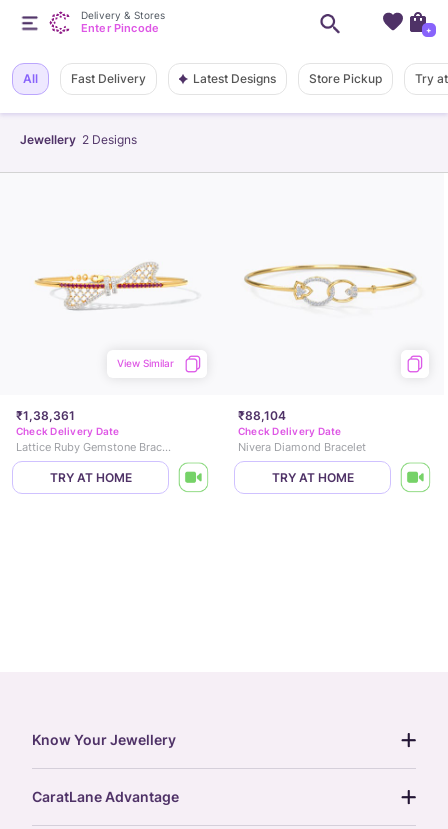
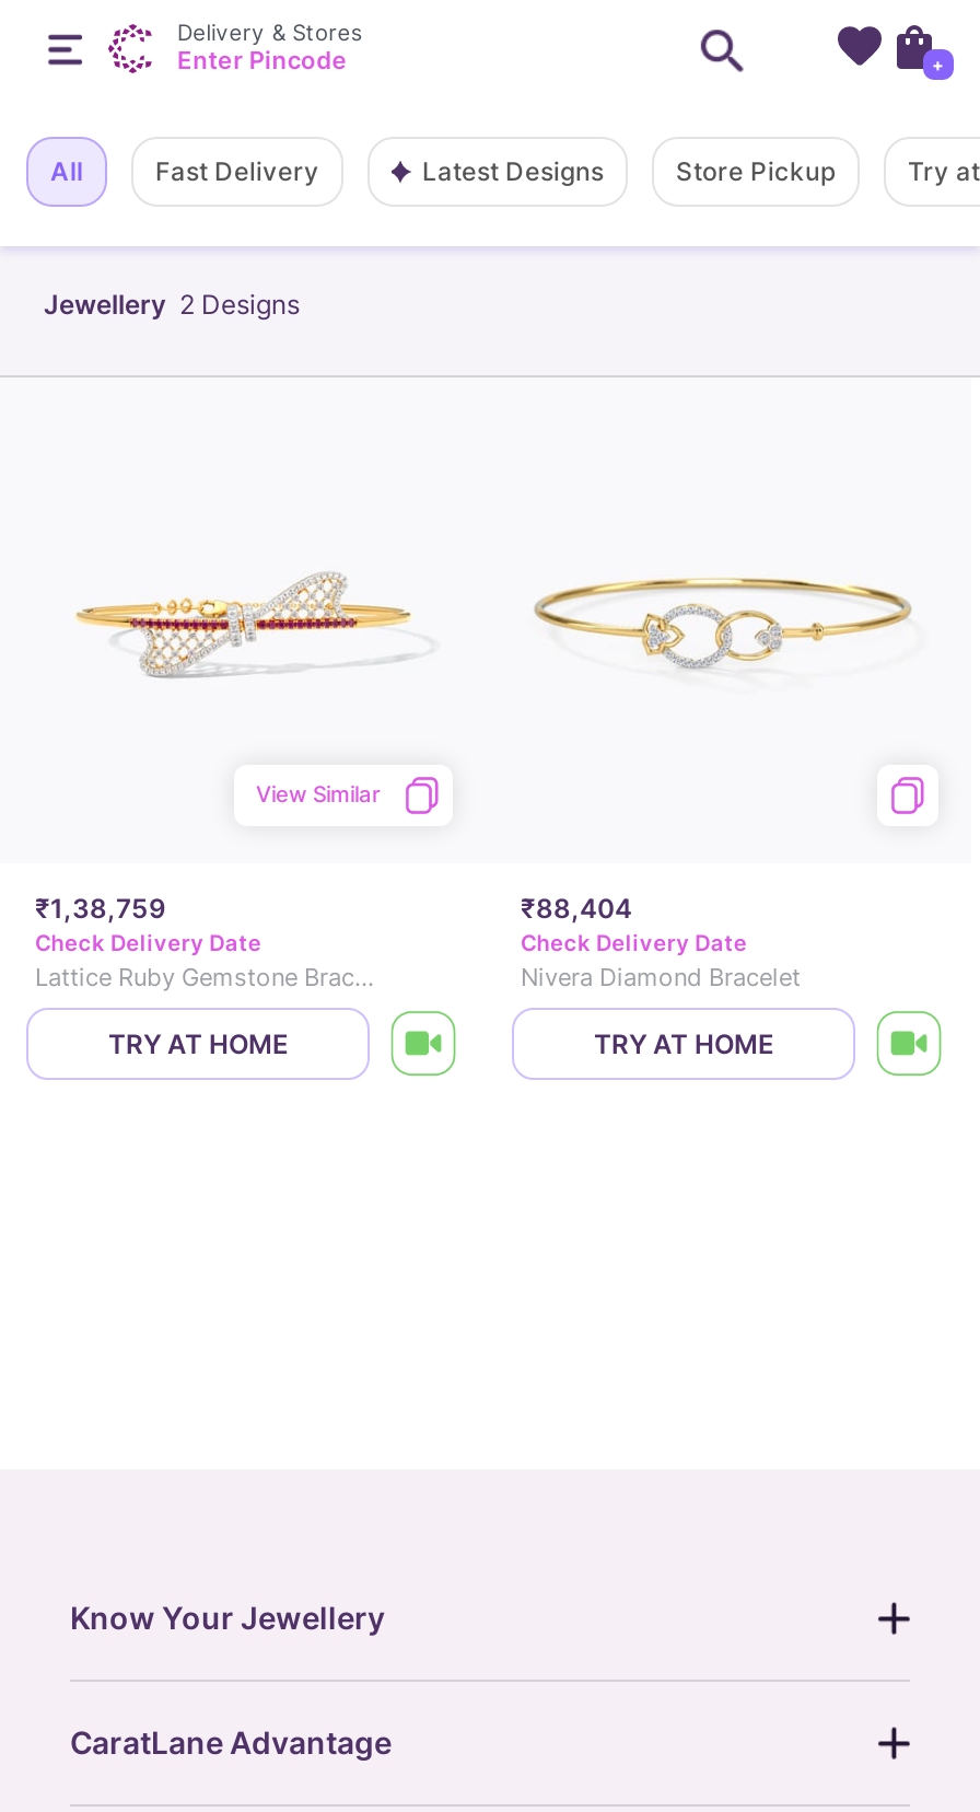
[16,408,75,423] ₹1,38,361 -> [35,892,166,925] ₹1,38,759
[238,408,286,423] ₹88,104 -> [521,892,632,925] ₹88,404

